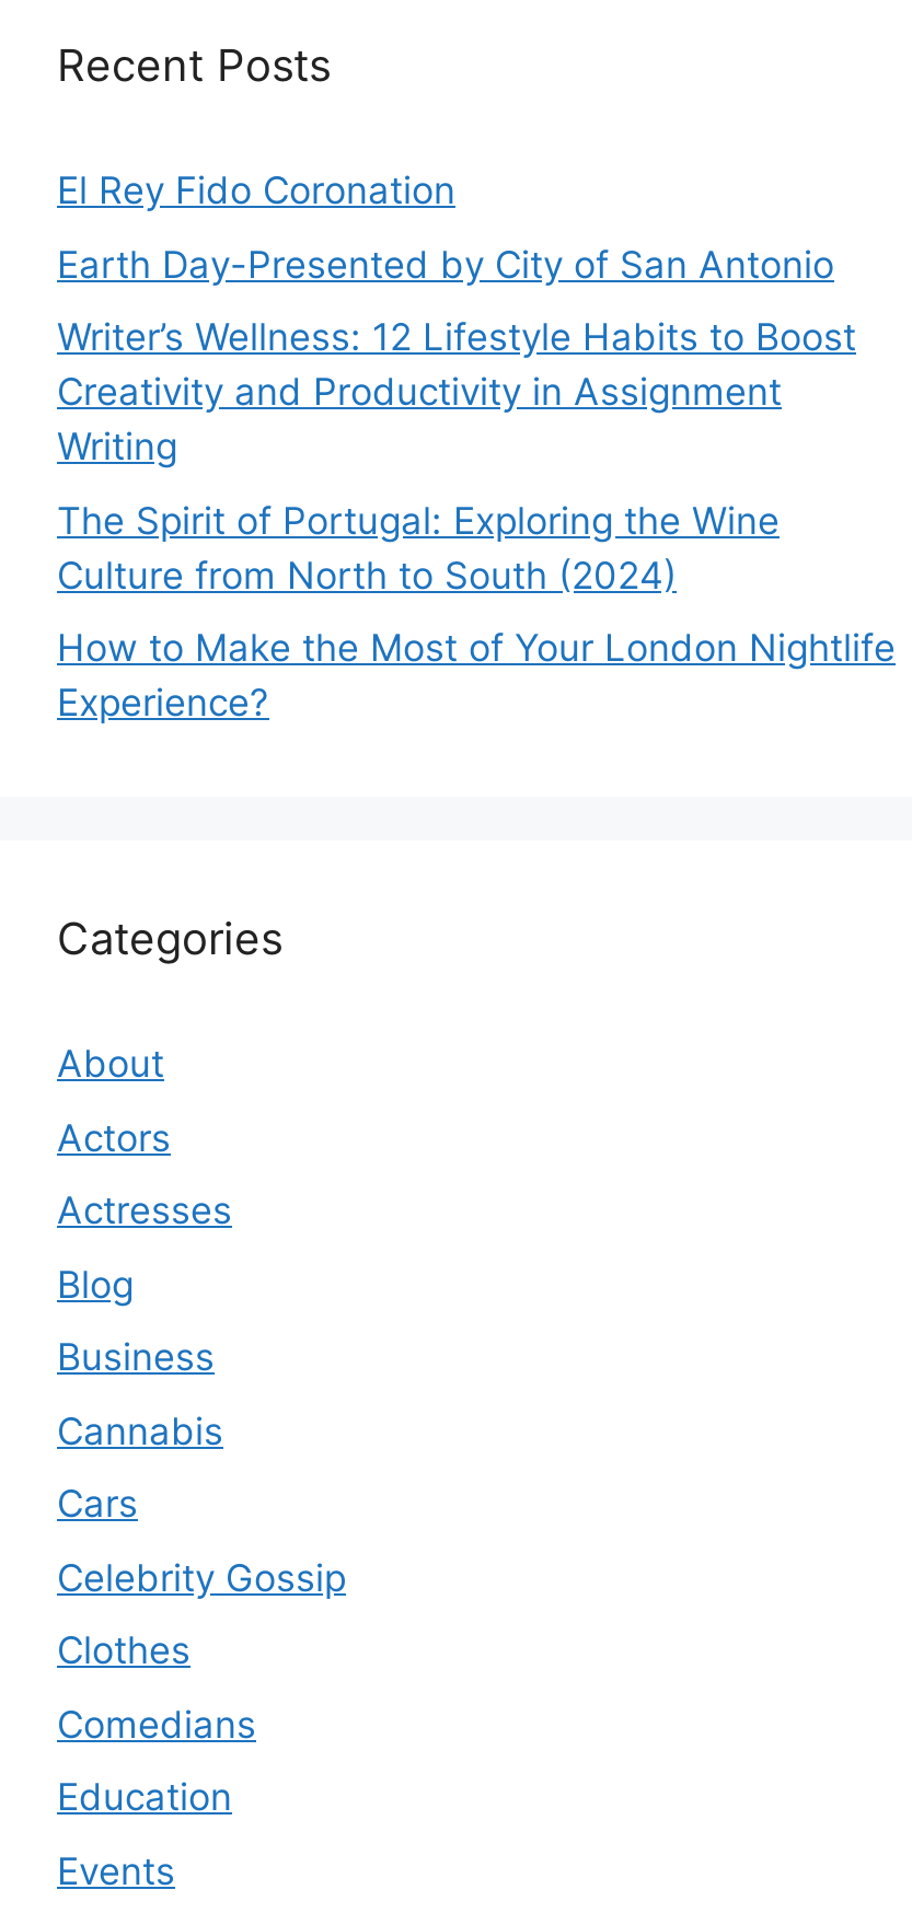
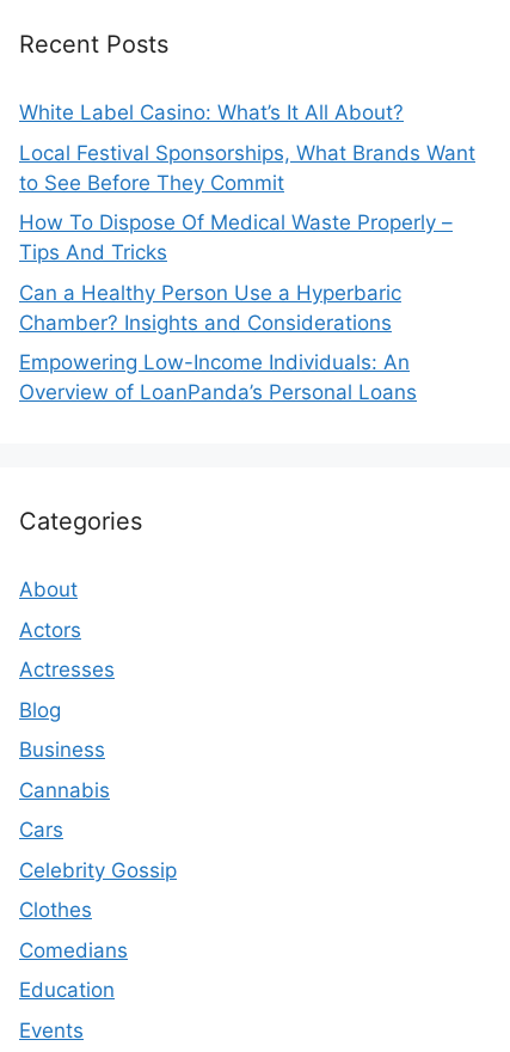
[57,169,455,213] El Rey Fido Coronation -> [19,101,404,124] White Label Casino: What’s It All About?
[57,242,834,286] Earth Day-Presented by City of San Antonio -> [19,141,475,194] Local Festival Sponsorships, What Brands Want | to See Before They Commit
[57,315,856,469] Writer’s Wellness: 12 Lifestyle Habits to Boost | Creativity and Productivity in Assignment | Writing -> [19,211,453,264] How To Dispose Of Medical Waste Properly – | Tips And Tricks
[57,498,780,597] The Spirit of Portugal: Exploring the Wine | Culture from North to South (2024) -> [19,280,401,334] Can a Healthy Person Use a Hyperbaric | Chamber? Insights and Considerations
[57,626,896,725] How to Make the Most of Your London Nightlife | Experience? -> [19,350,417,404] Empowering Low-Income Individuals: An | Overview of LoanPanda’s Personal Loans

